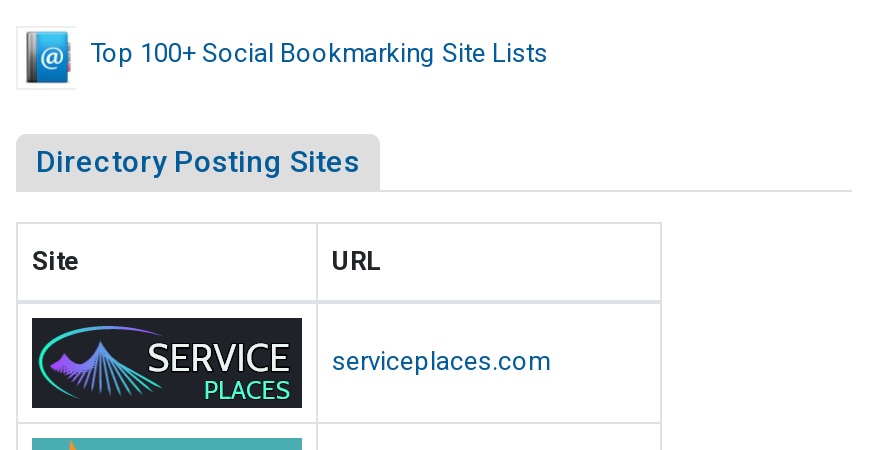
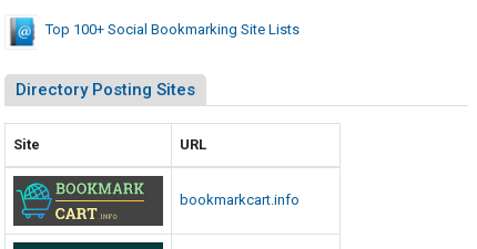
[34,322,550,404] [image] | serviceplaces.com -> [13,176,300,226] [image] | bookmarkcart.info

